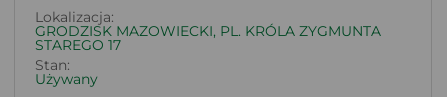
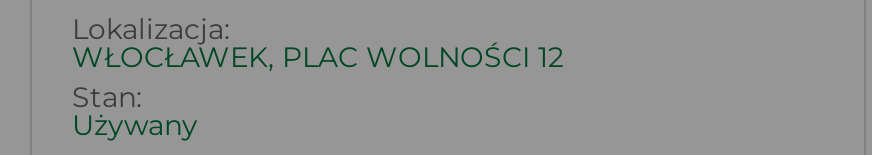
[35,21,381,53] GRODZISK MAZOWIECKI, PL. KRÓLA ZYGMUNTA | STAREGO 17 -> [72,38,564,74] WŁOCŁAWEK, PLAC WOLNOŚCI 12

